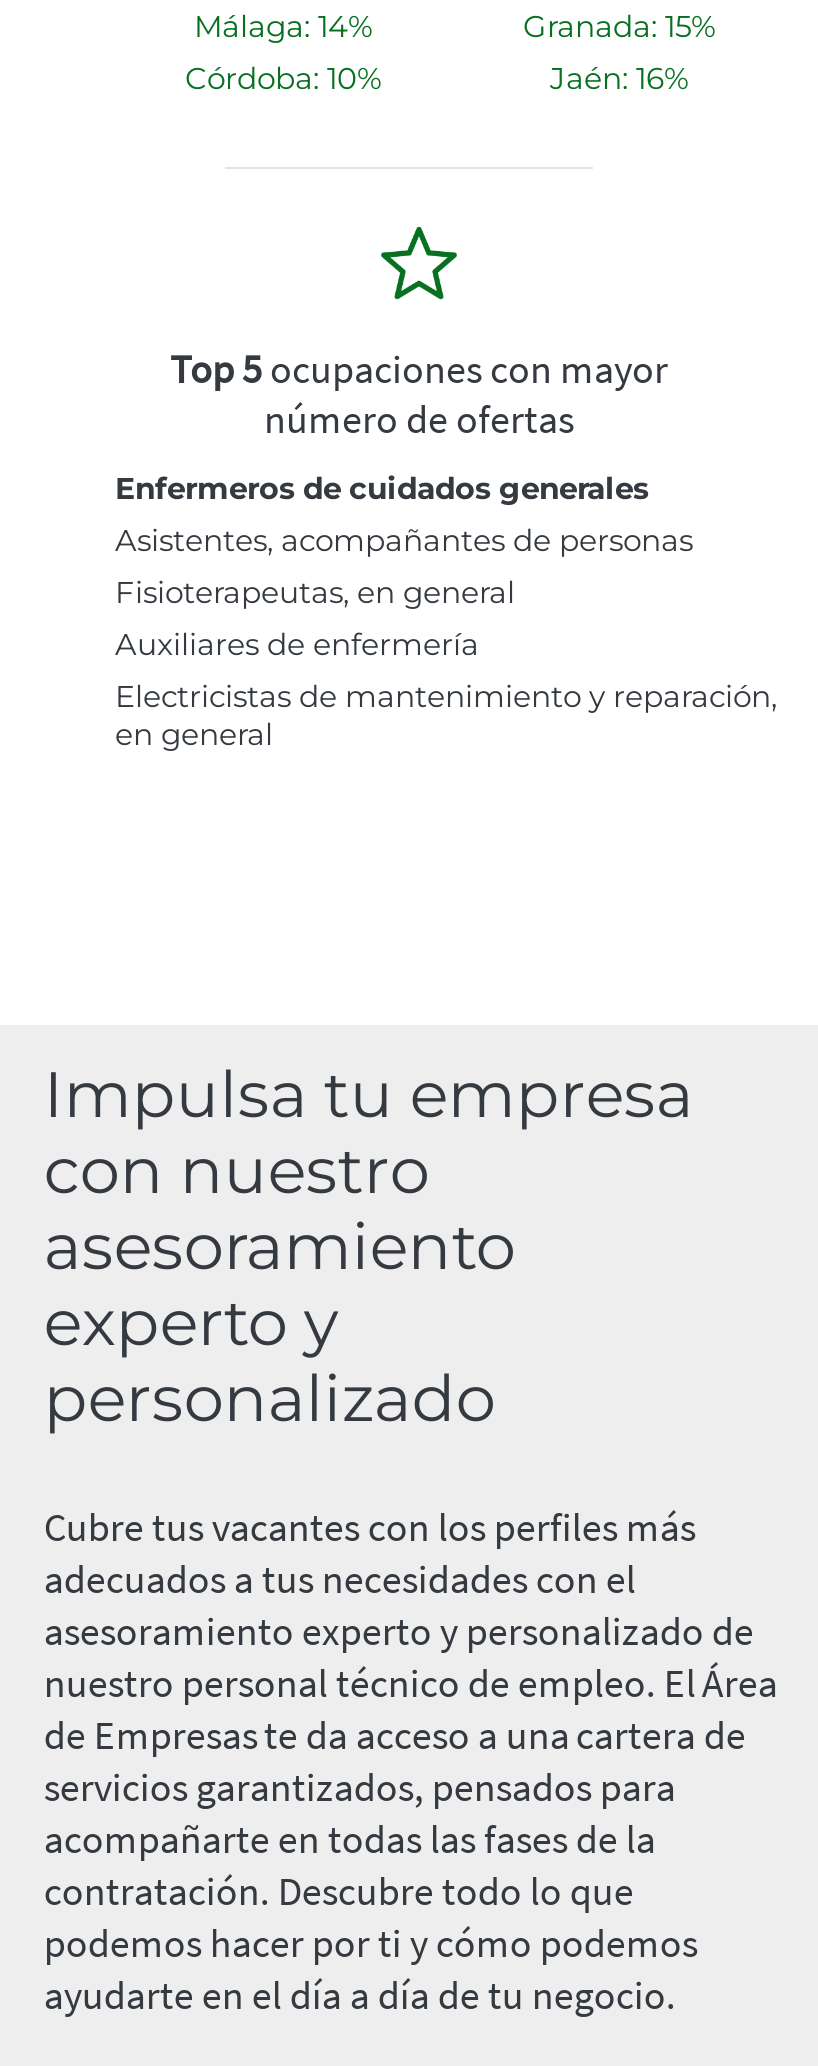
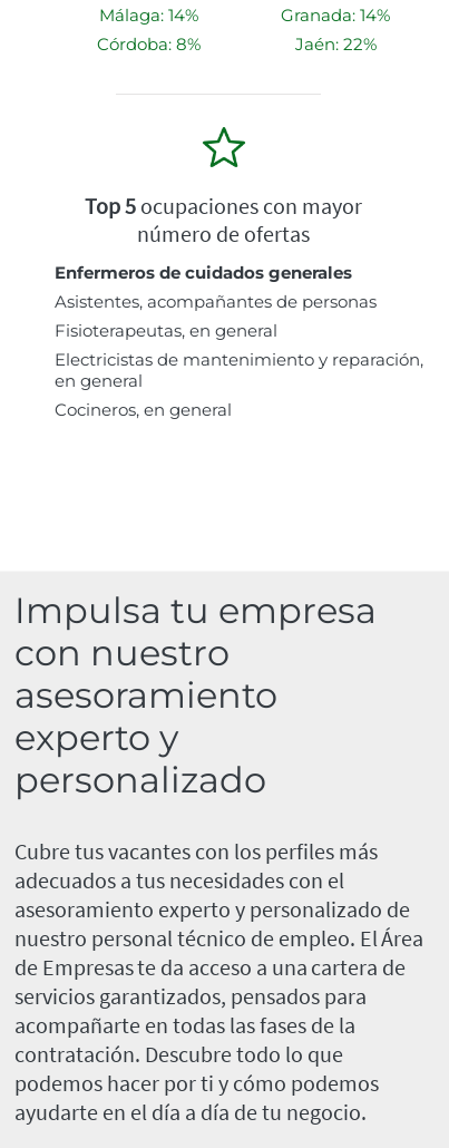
[523,7,715,45] Granada: 15% -> [281,4,390,25] Granada: 14%
[185,59,381,97] Córdoba: 10% -> [96,33,200,54] Córdoba: 8%
[550,59,688,97] Jaén: 16% -> [295,33,376,54] Jaén: 22%
[115,625,479,663] Auxiliares de enfermería -> none
moved [115,677,777,753] -> [55,348,423,391]: Electricistas de mantenimiento y reparación, | en general
none -> [55,399,232,420] Cocineros, en general

